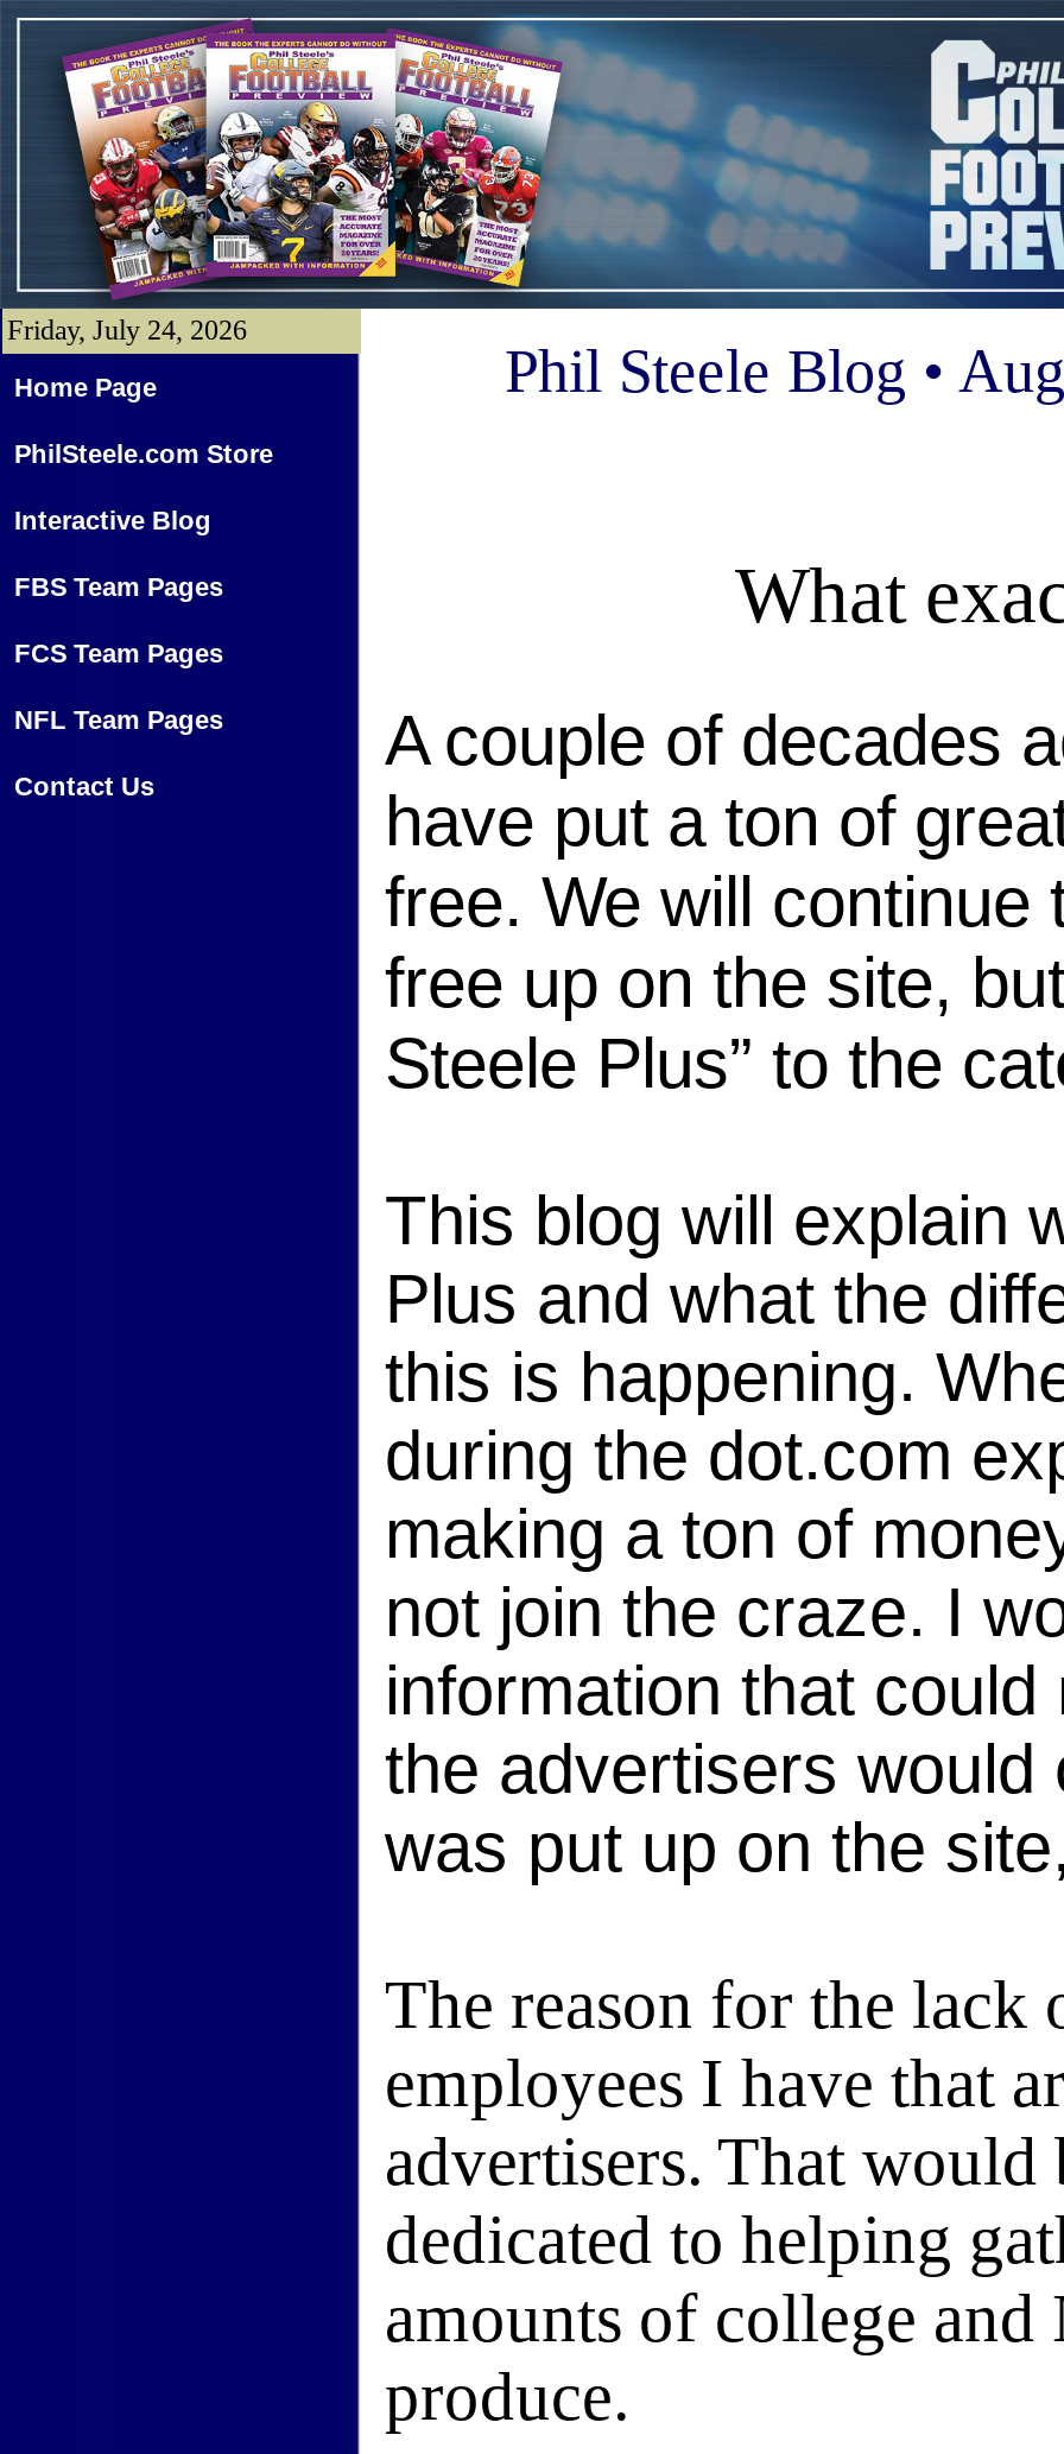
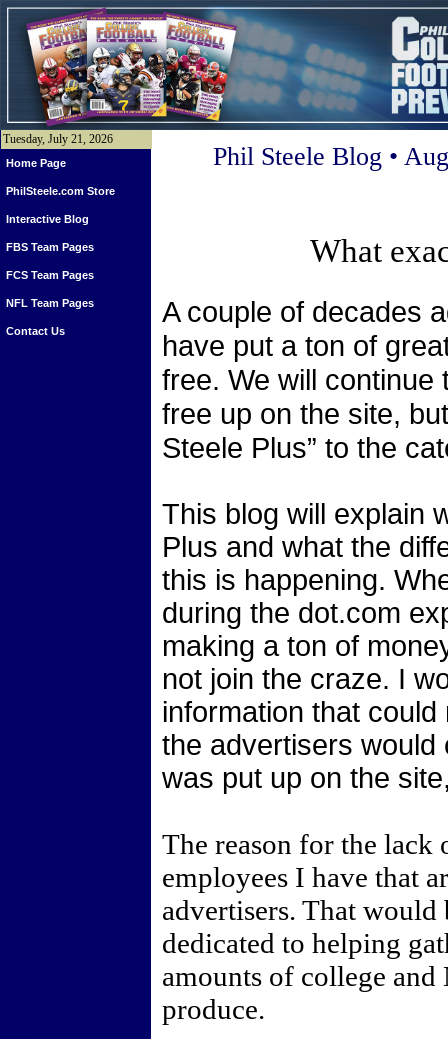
[7,313,247,347] Friday, July 24, 2026 -> [3,132,113,146] Tuesday, July 21, 2026

